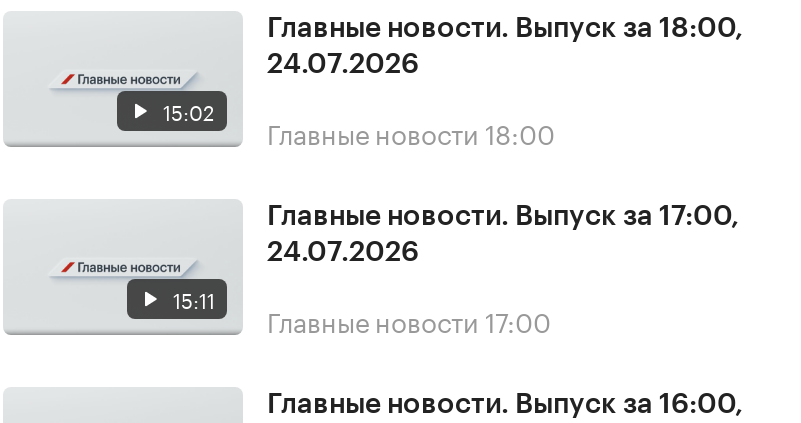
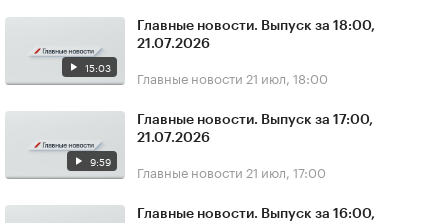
[267,51,419,79] 24.07.2026 -> [137,37,210,51] 21.07.2026
[157,95,215,127] 15:02 -> [82,59,111,75] 15:03
[267,111,555,151] Главные новости 18:00 -> [137,67,328,87] Главные новости 21 июл, 18:00
[267,239,419,267] 24.07.2026 -> [137,131,210,145] 21.07.2026
[167,282,215,314] 15:11 -> [87,153,111,169] 9:59
[267,298,551,338] Главные новости 17:00 -> [137,161,326,181] Главные новости 21 июл, 17:00

